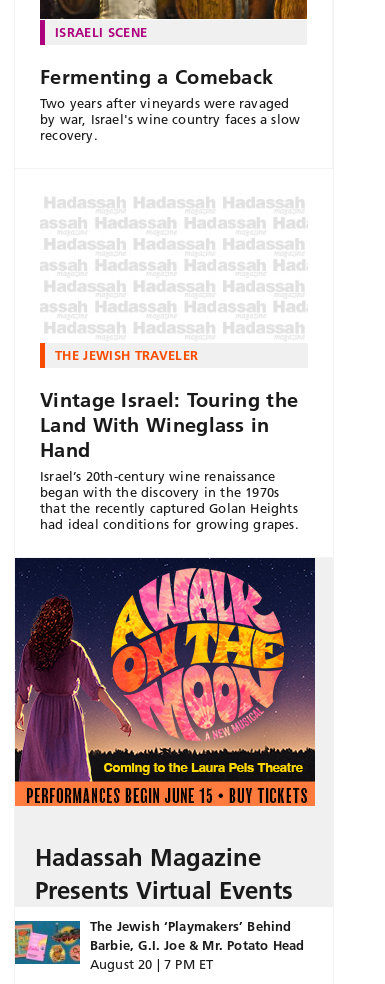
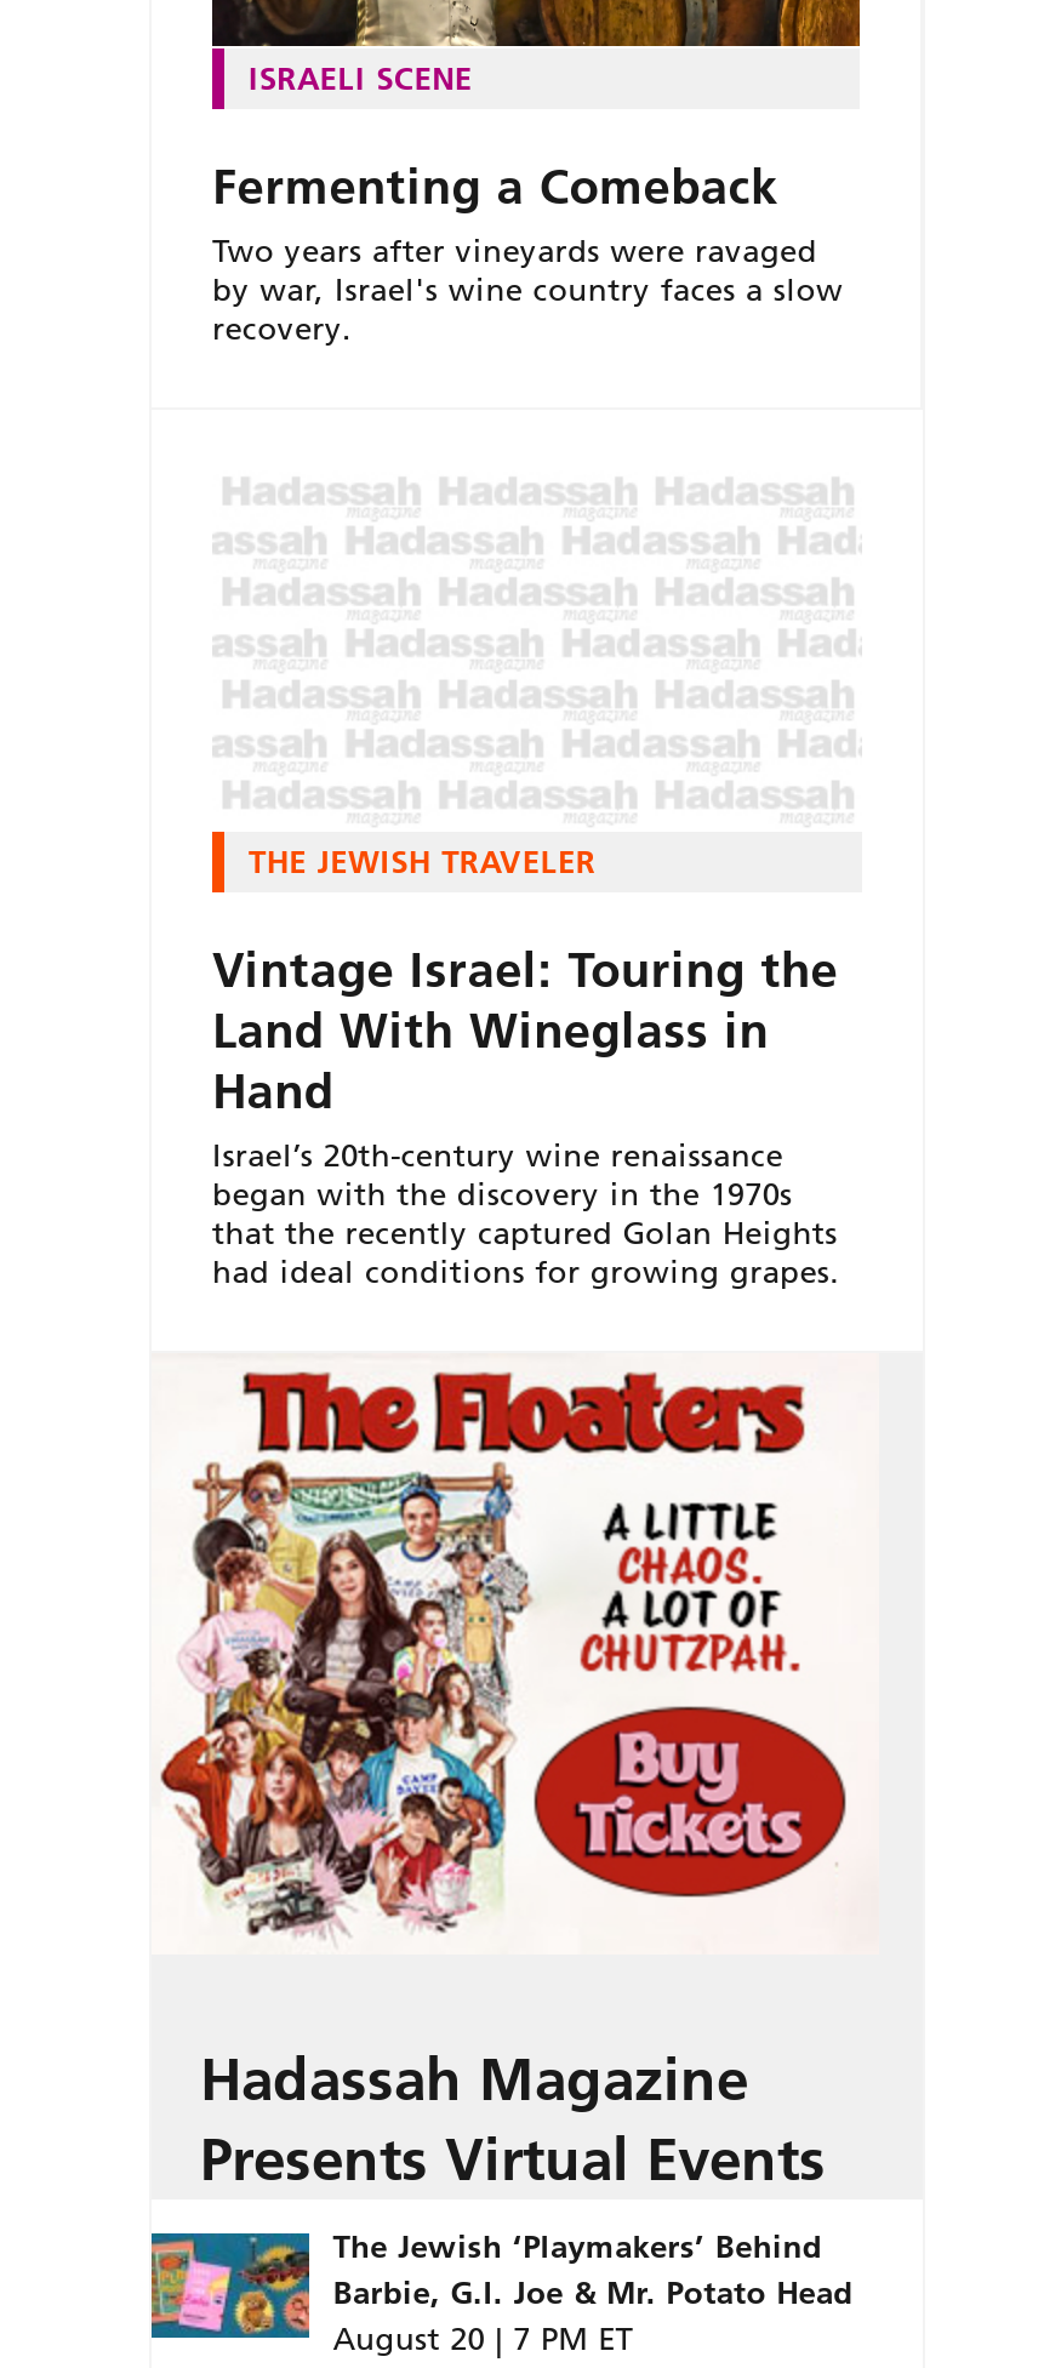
[14,557,316,807] [image] -> [152,1353,879,1955] [image]

